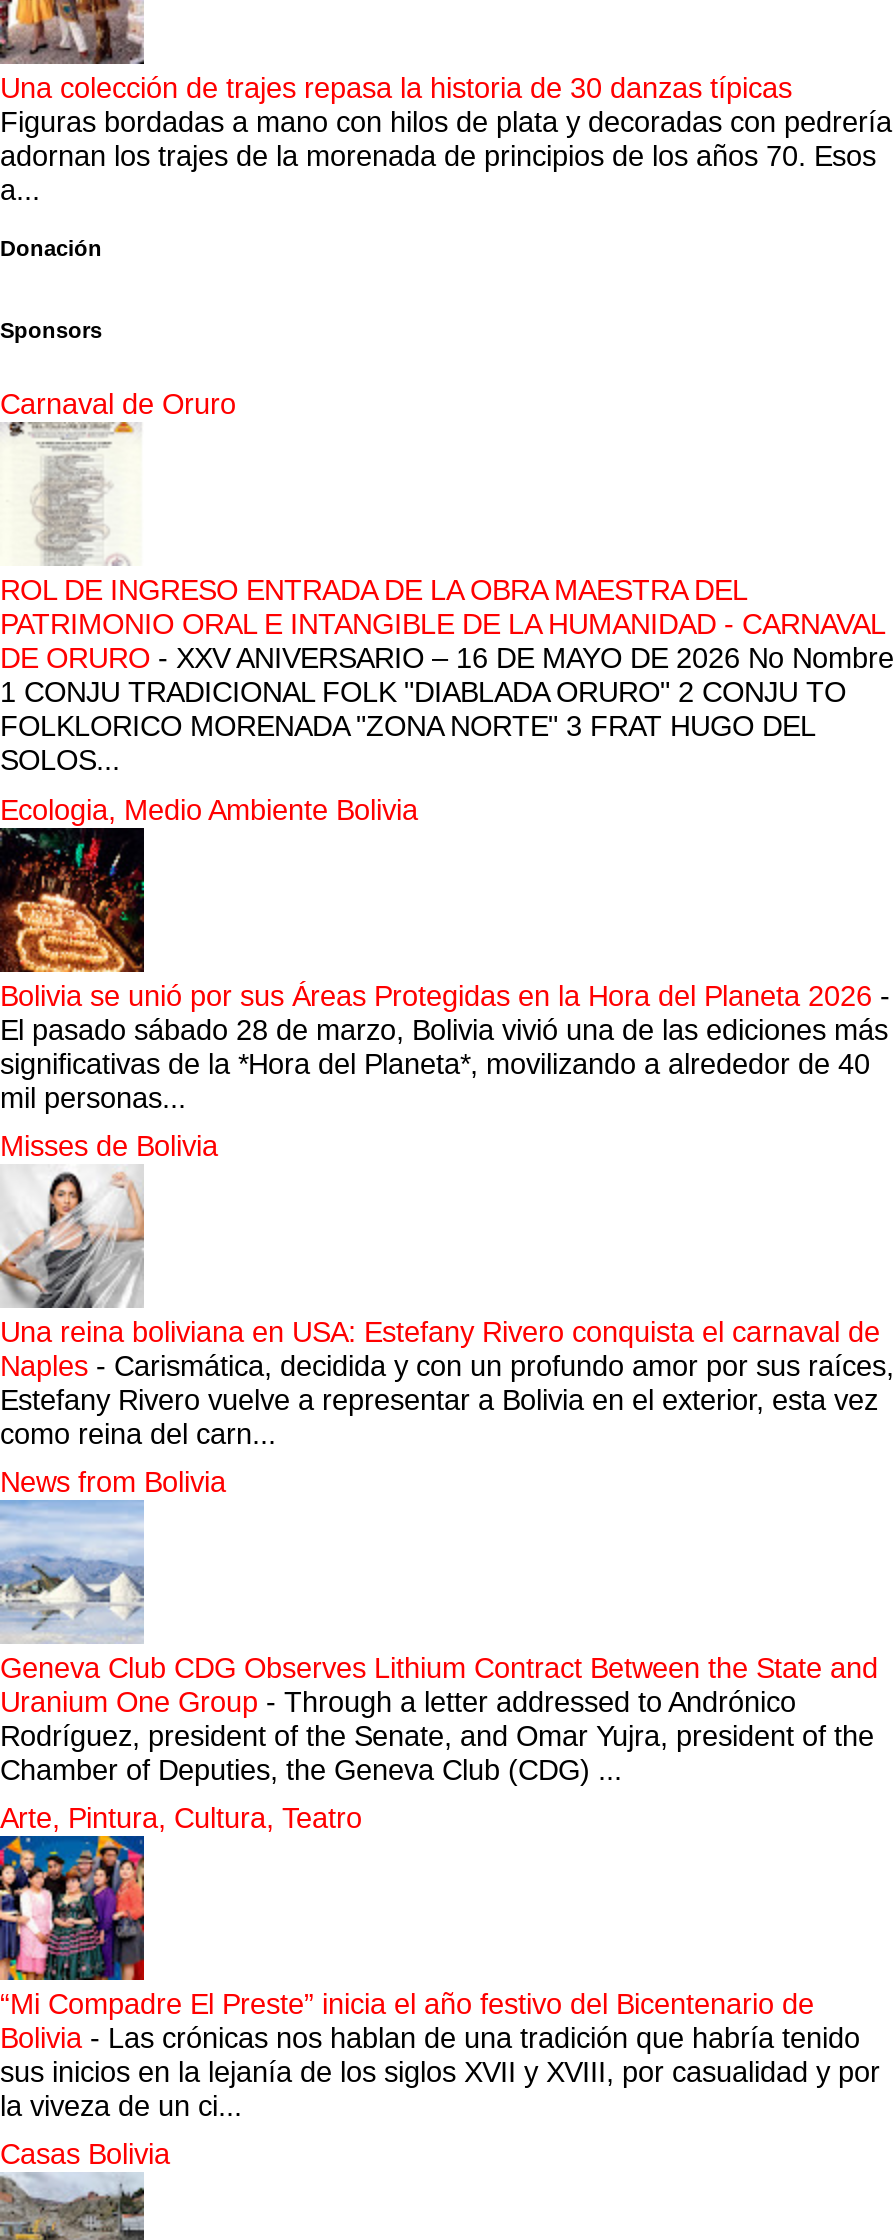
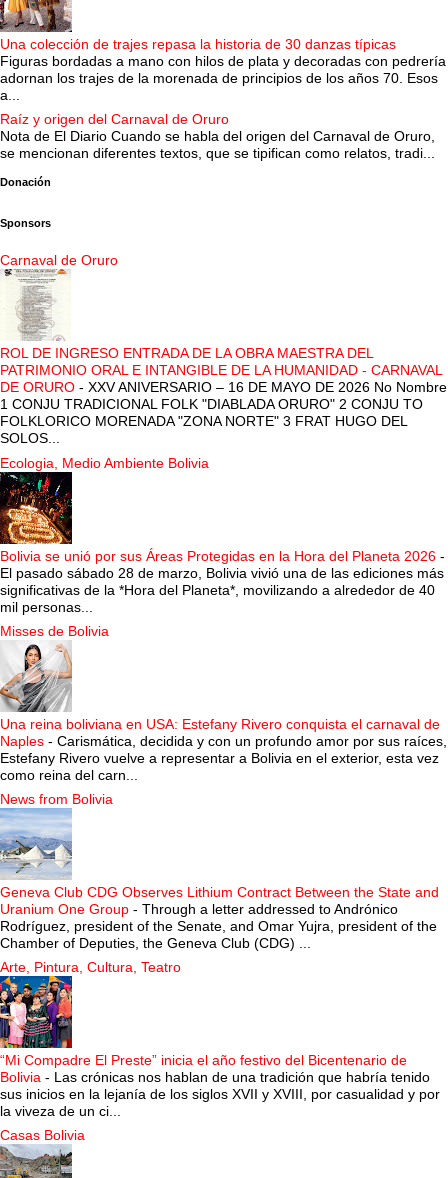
none -> [0,111,435,161] Raíz y origen del Carnaval de Oruro | Nota de El Diario Cuando se habla del origen del Carnaval de Oruro, | se mencionan diferentes textos, que se tipifican como relatos, tradi...

